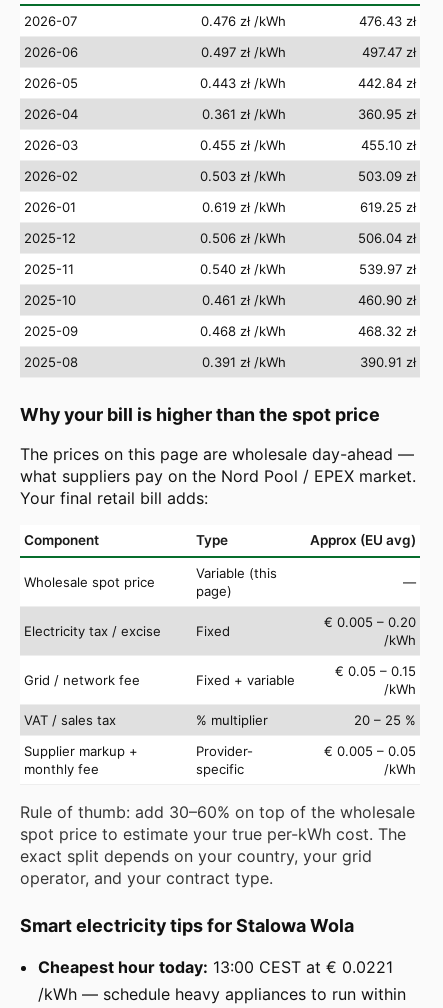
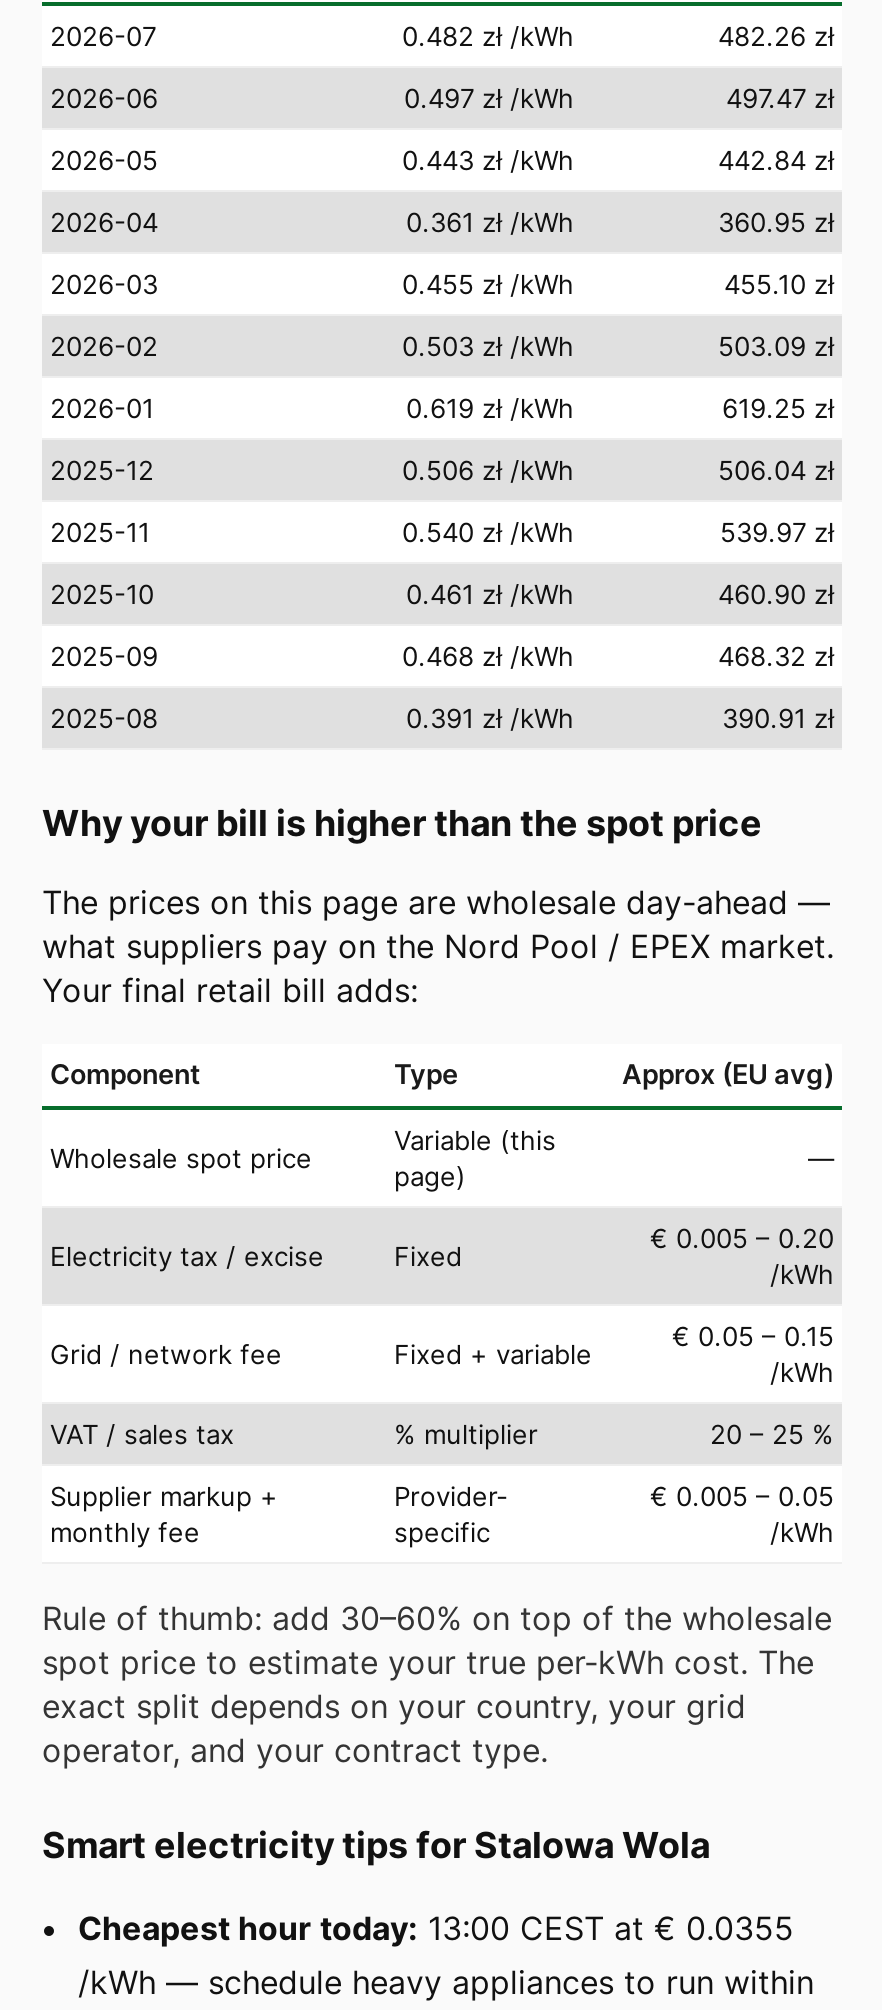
[201,13,286,29] 0.476 zł /kWh -> [402,19,574,51] 0.482 zł /kWh
[359,13,416,29] 476.43 zł -> [718,19,834,51] 482.26 zł
[38,957,393,977] Cheapest hour today: 13:00 CEST at € 0.0221 -> [78,1907,794,1947] Cheapest hour today: 13:00 CEST at € 0.0355

